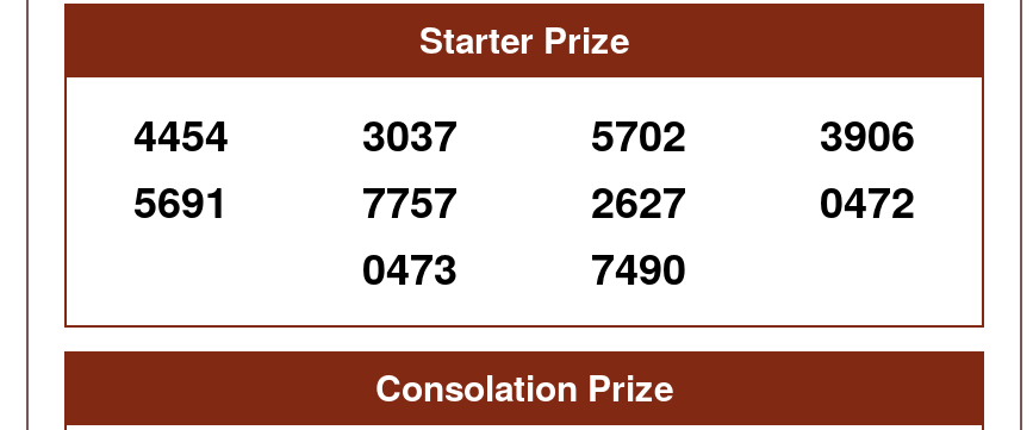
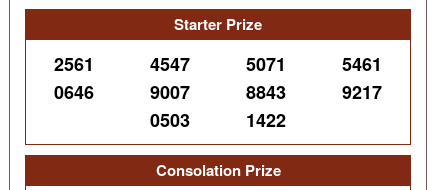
[133,104,229,166] 4454 -> [54,51,94,77] 2561
[362,104,458,166] 3037 -> [150,51,190,77] 4547
[591,104,686,166] 5702 -> [246,51,286,77] 5071
[820,104,915,166] 3906 -> [342,51,382,77] 5461
[133,170,229,232] 5691 -> [54,79,94,105] 0646
[362,170,458,232] 7757 -> [150,79,190,105] 9007
[591,170,686,232] 2627 -> [246,79,286,105] 8843
[820,170,915,232] 0472 -> [342,79,382,105] 9217
[362,237,458,299] 0473 -> [150,107,190,133] 0503
[591,237,686,299] 7490 -> [246,107,286,133] 1422

